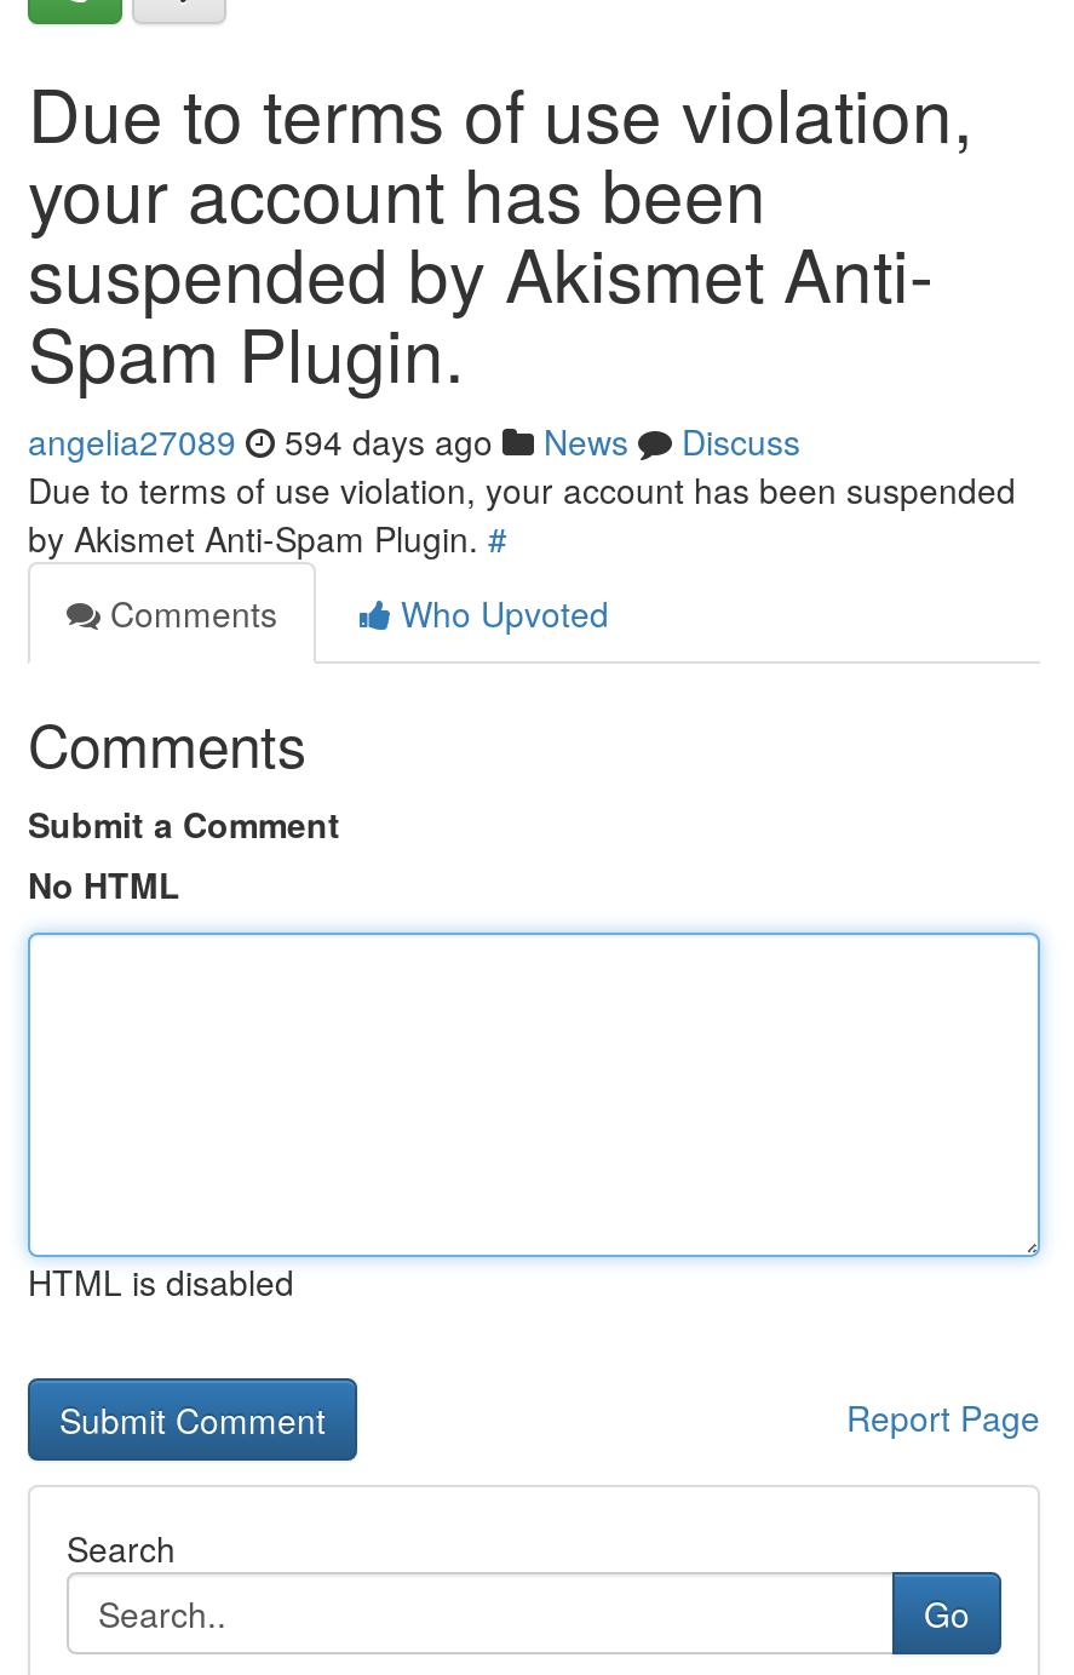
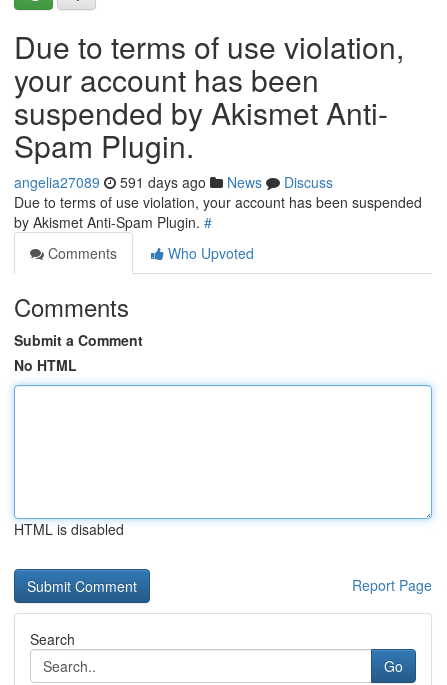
[28,417,800,465] angelia27089 594 days ago News Discuss -> [14,172,333,192] angelia27089 591 days ago News Discuss

